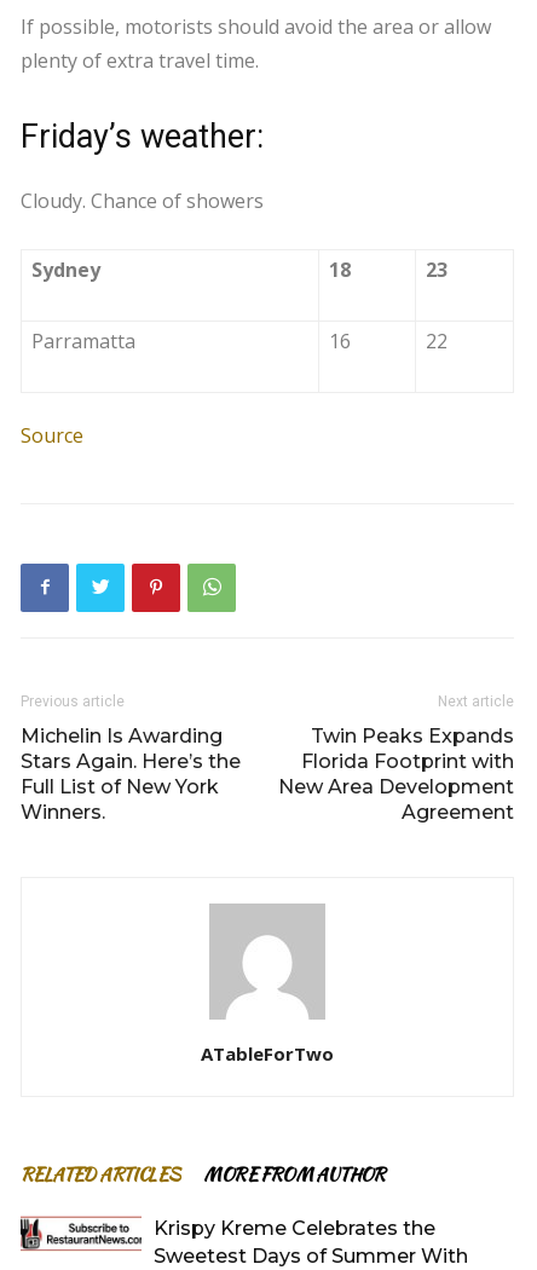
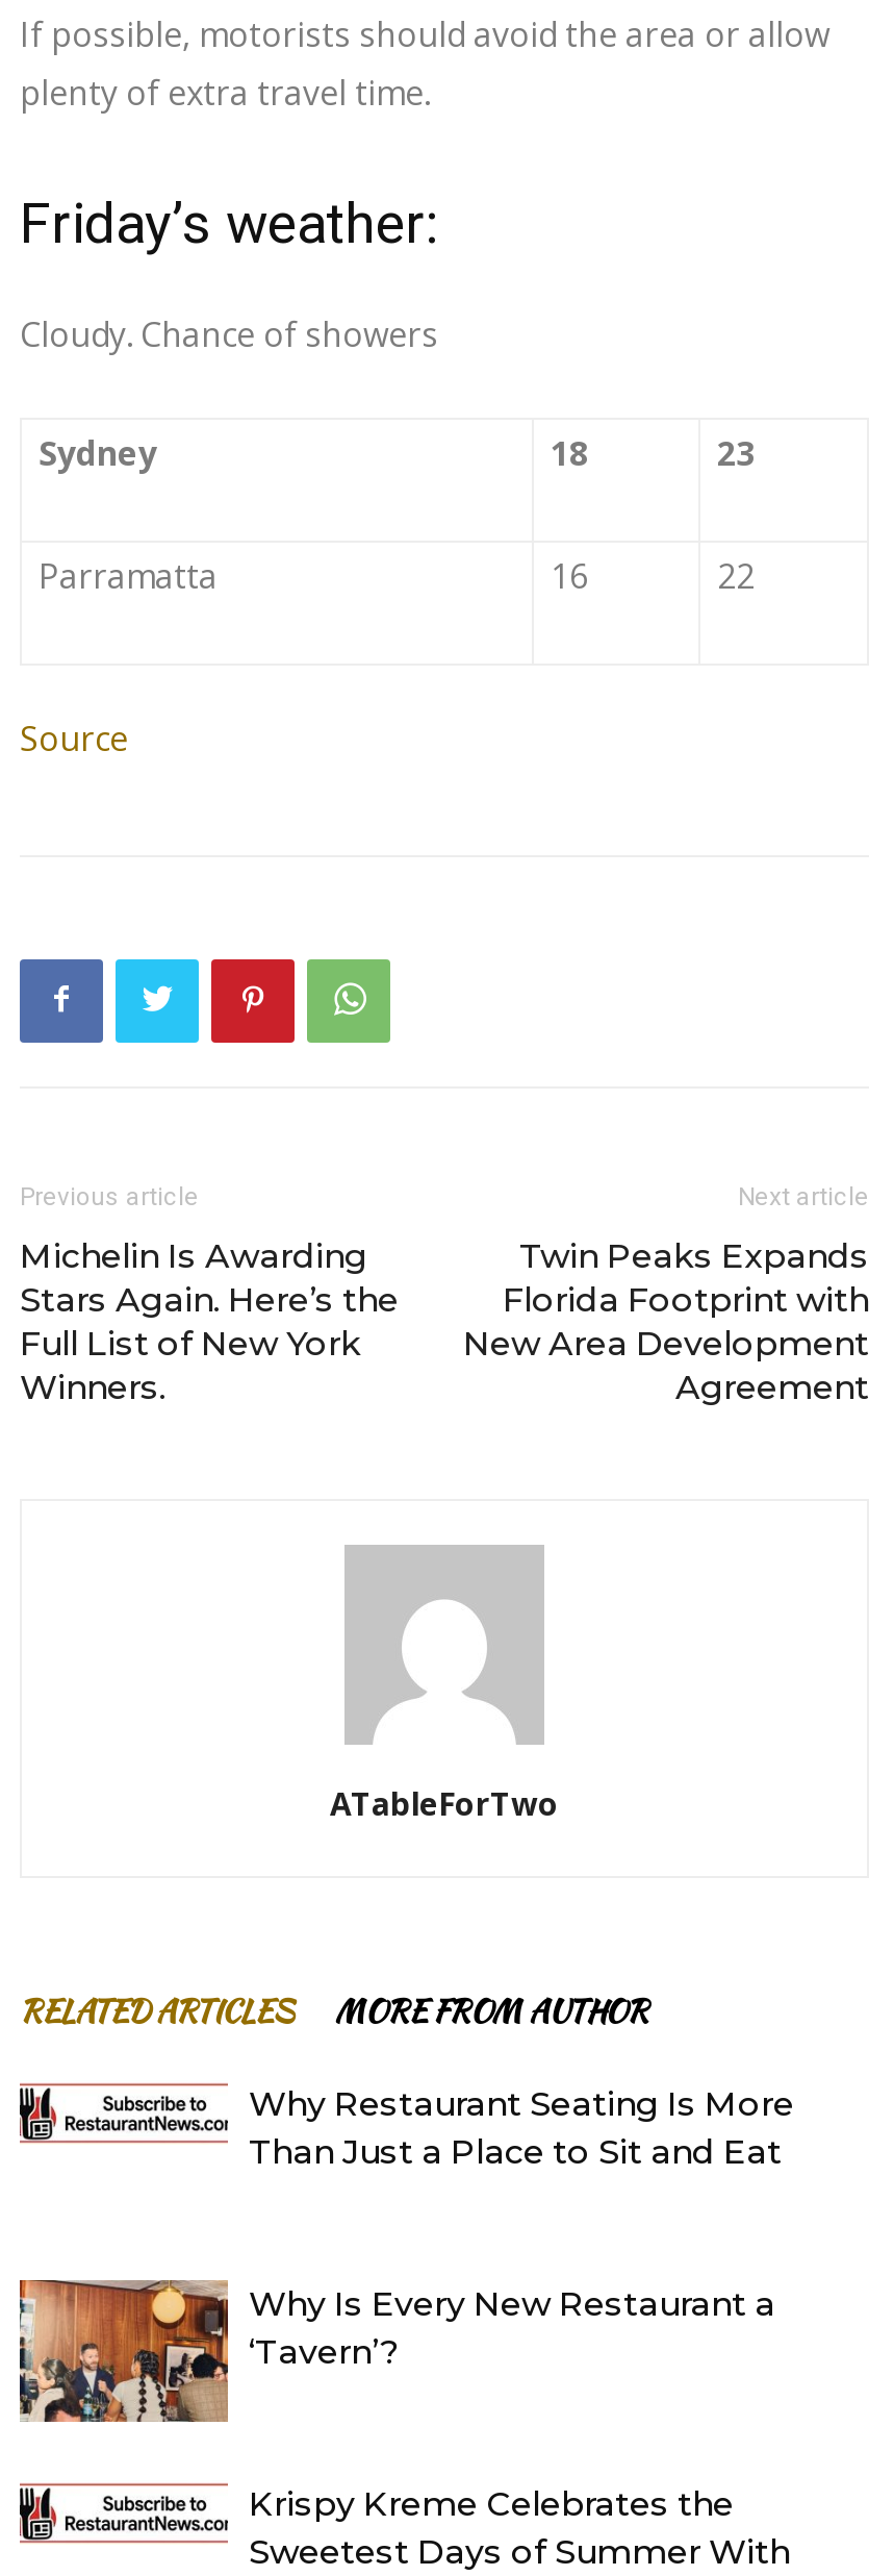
none -> [18,2278,775,2424] [image] | Why Is Every New Restaurant a | ‘Tavern’?
none -> [249,2084,794,2171] Why Restaurant Seating Is More | Than Just a Place to Sit and Eat

